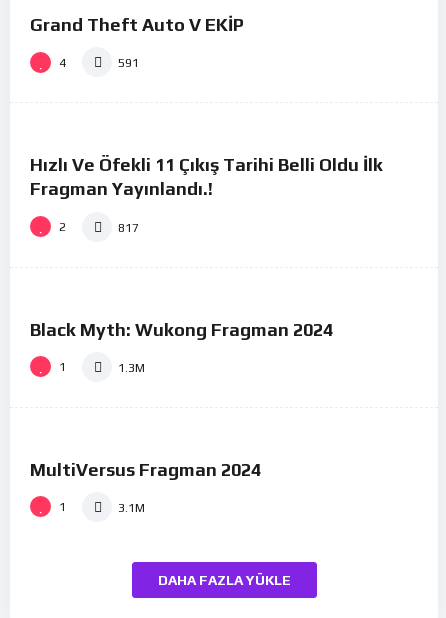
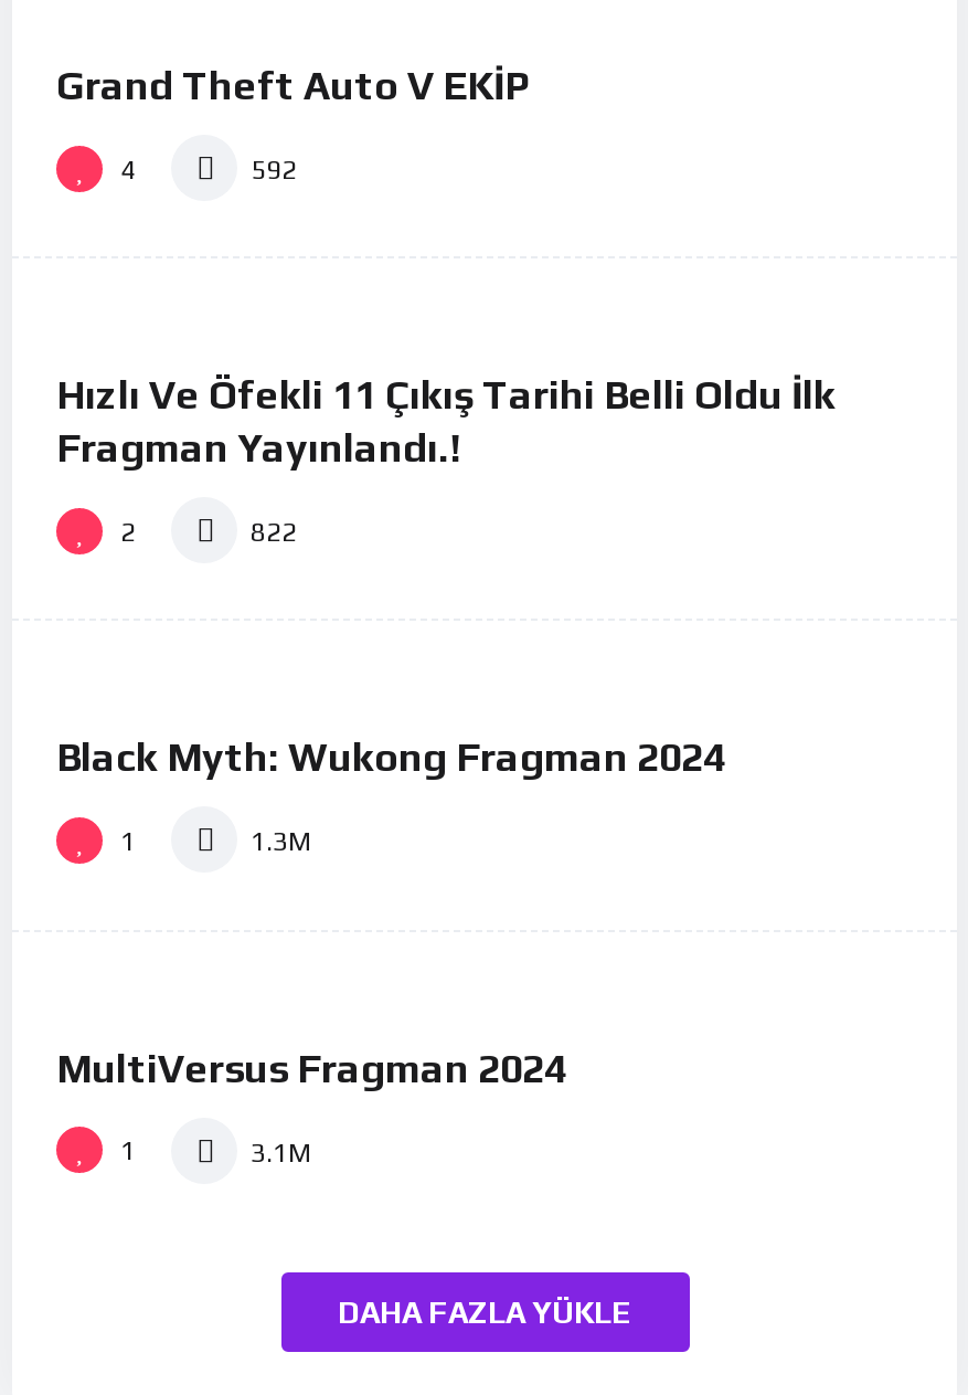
[118,56,139,70] 591 -> [251,154,297,185] 592
[118,221,139,235] 817 -> [251,517,297,548] 822

